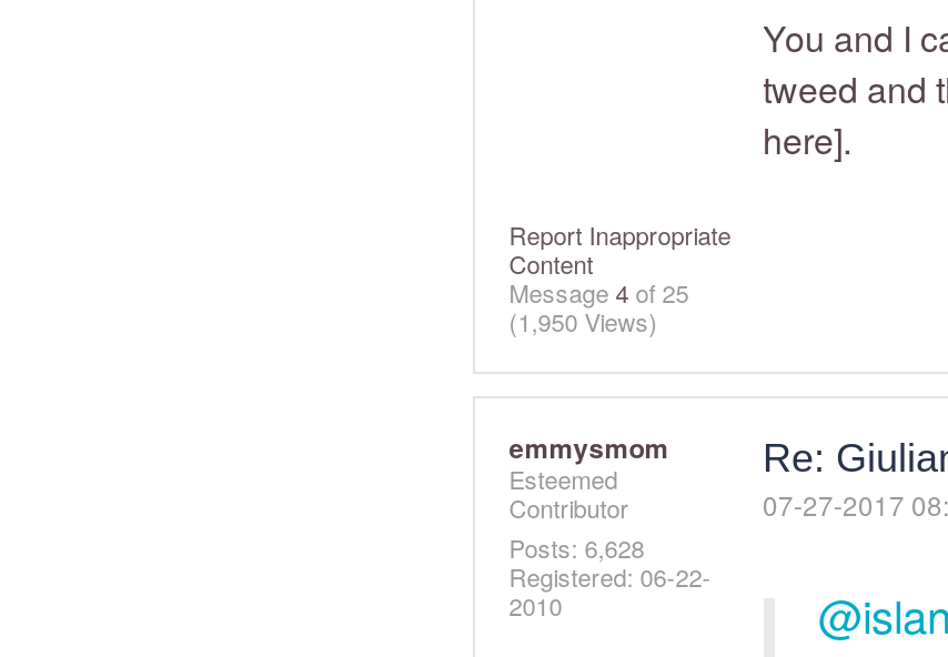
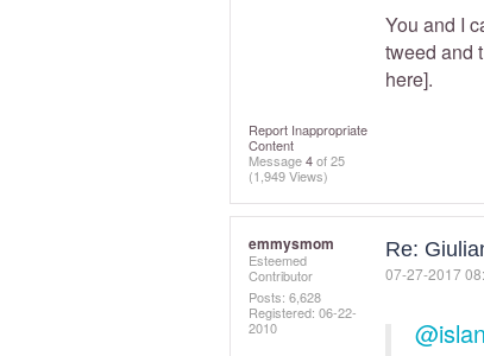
[509,303,658,338] (1,950 Views) -> [249,166,328,185] (1,949 Views)

